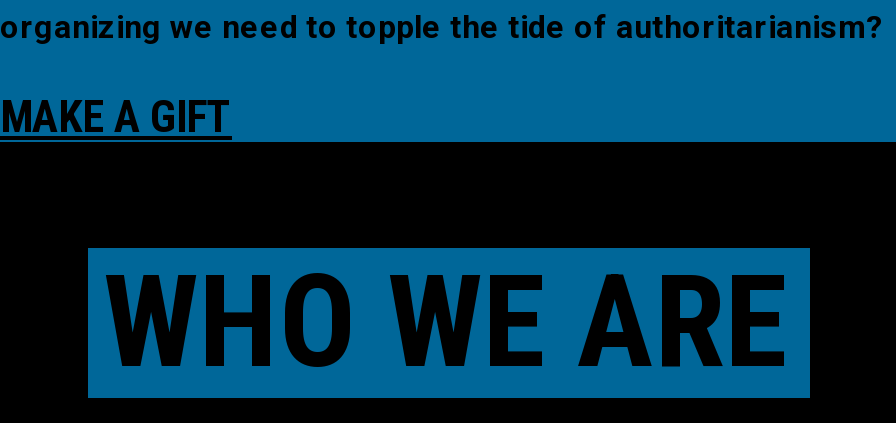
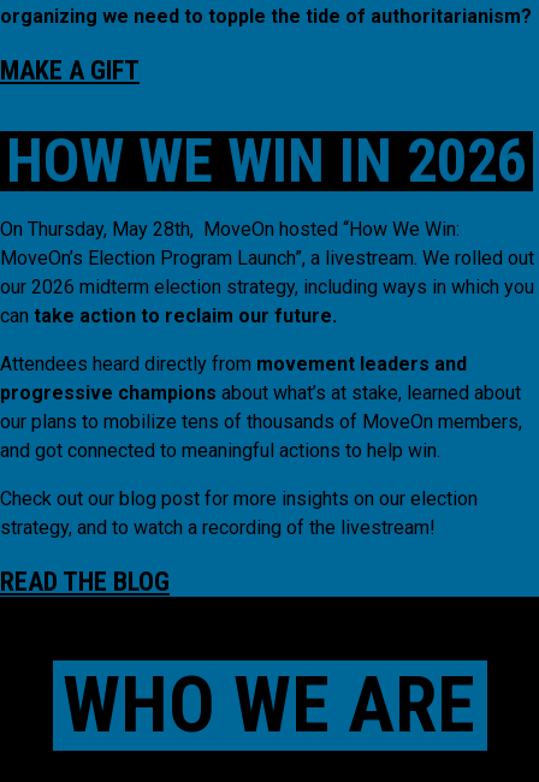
none -> [0,126,534,597] HOW WE WIN IN 2026 | On Thursday, May 28th, MoveOn hosted “How We Win: | MoveOn’s Election Program Launch”, a livestream. We rolled out | our 2026 midterm election strategy, including ways in which you | can take action to reclaim our future. | Attendees heard directly from movement leaders and | progressive champions about what’s at stake, learned about | our plans to mobilize tens of thousands of MoveOn members, | and got connected to meaningful actions to help win. | Check out our blog post for more insights on our election | strategy, and to watch a recording of the livestream! | READ THE BLOG

